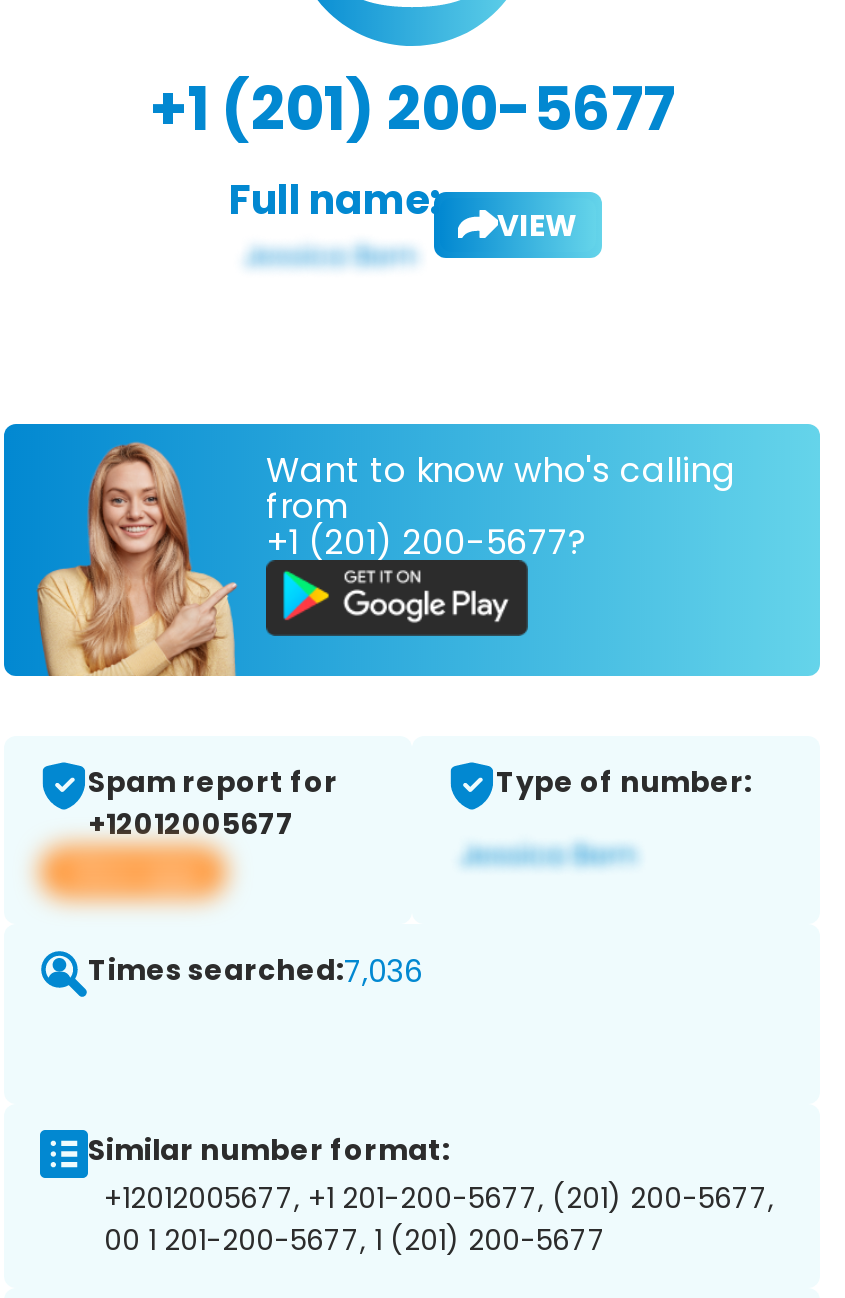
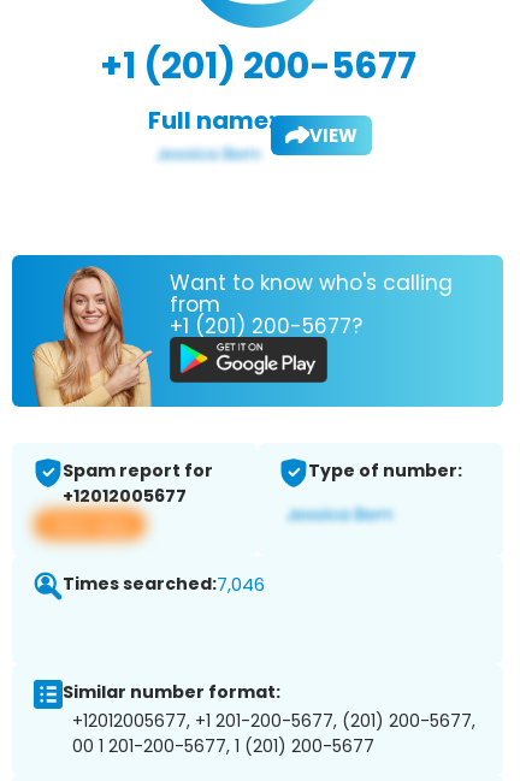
[88,950,422,992] Times searched:7,036 -> [63,572,265,597] Times searched:7,046

